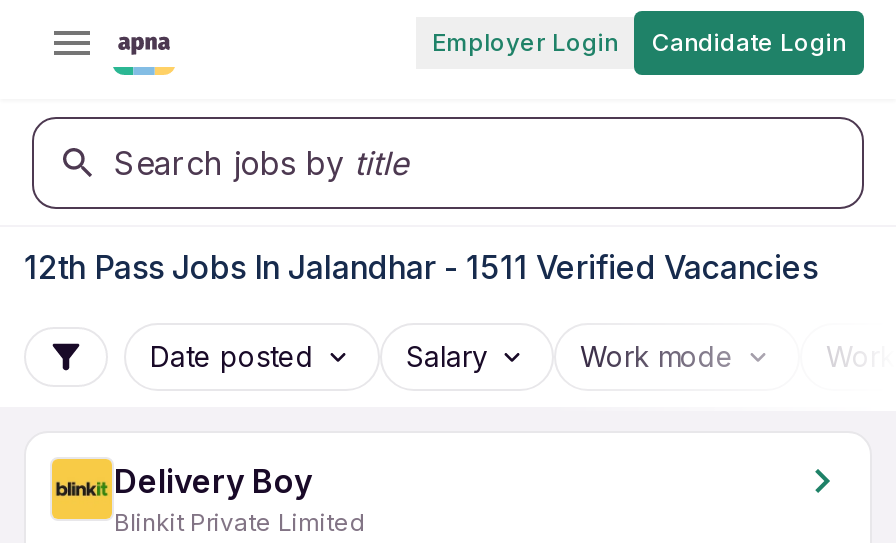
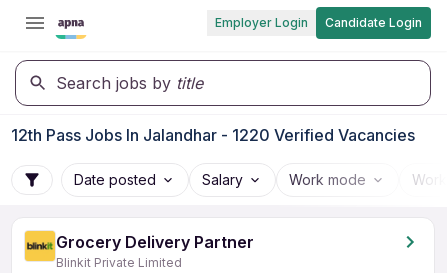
[24,247,818,287] 12th Pass Jobs In Jalandhar - 1511 Verified Vacancies -> [11,125,415,145] 12th Pass Jobs In Jalandhar - 1220 Verified Vacancies
[114,461,312,501] Delivery Boy -> [56,232,254,252] Grocery Delivery Partner

